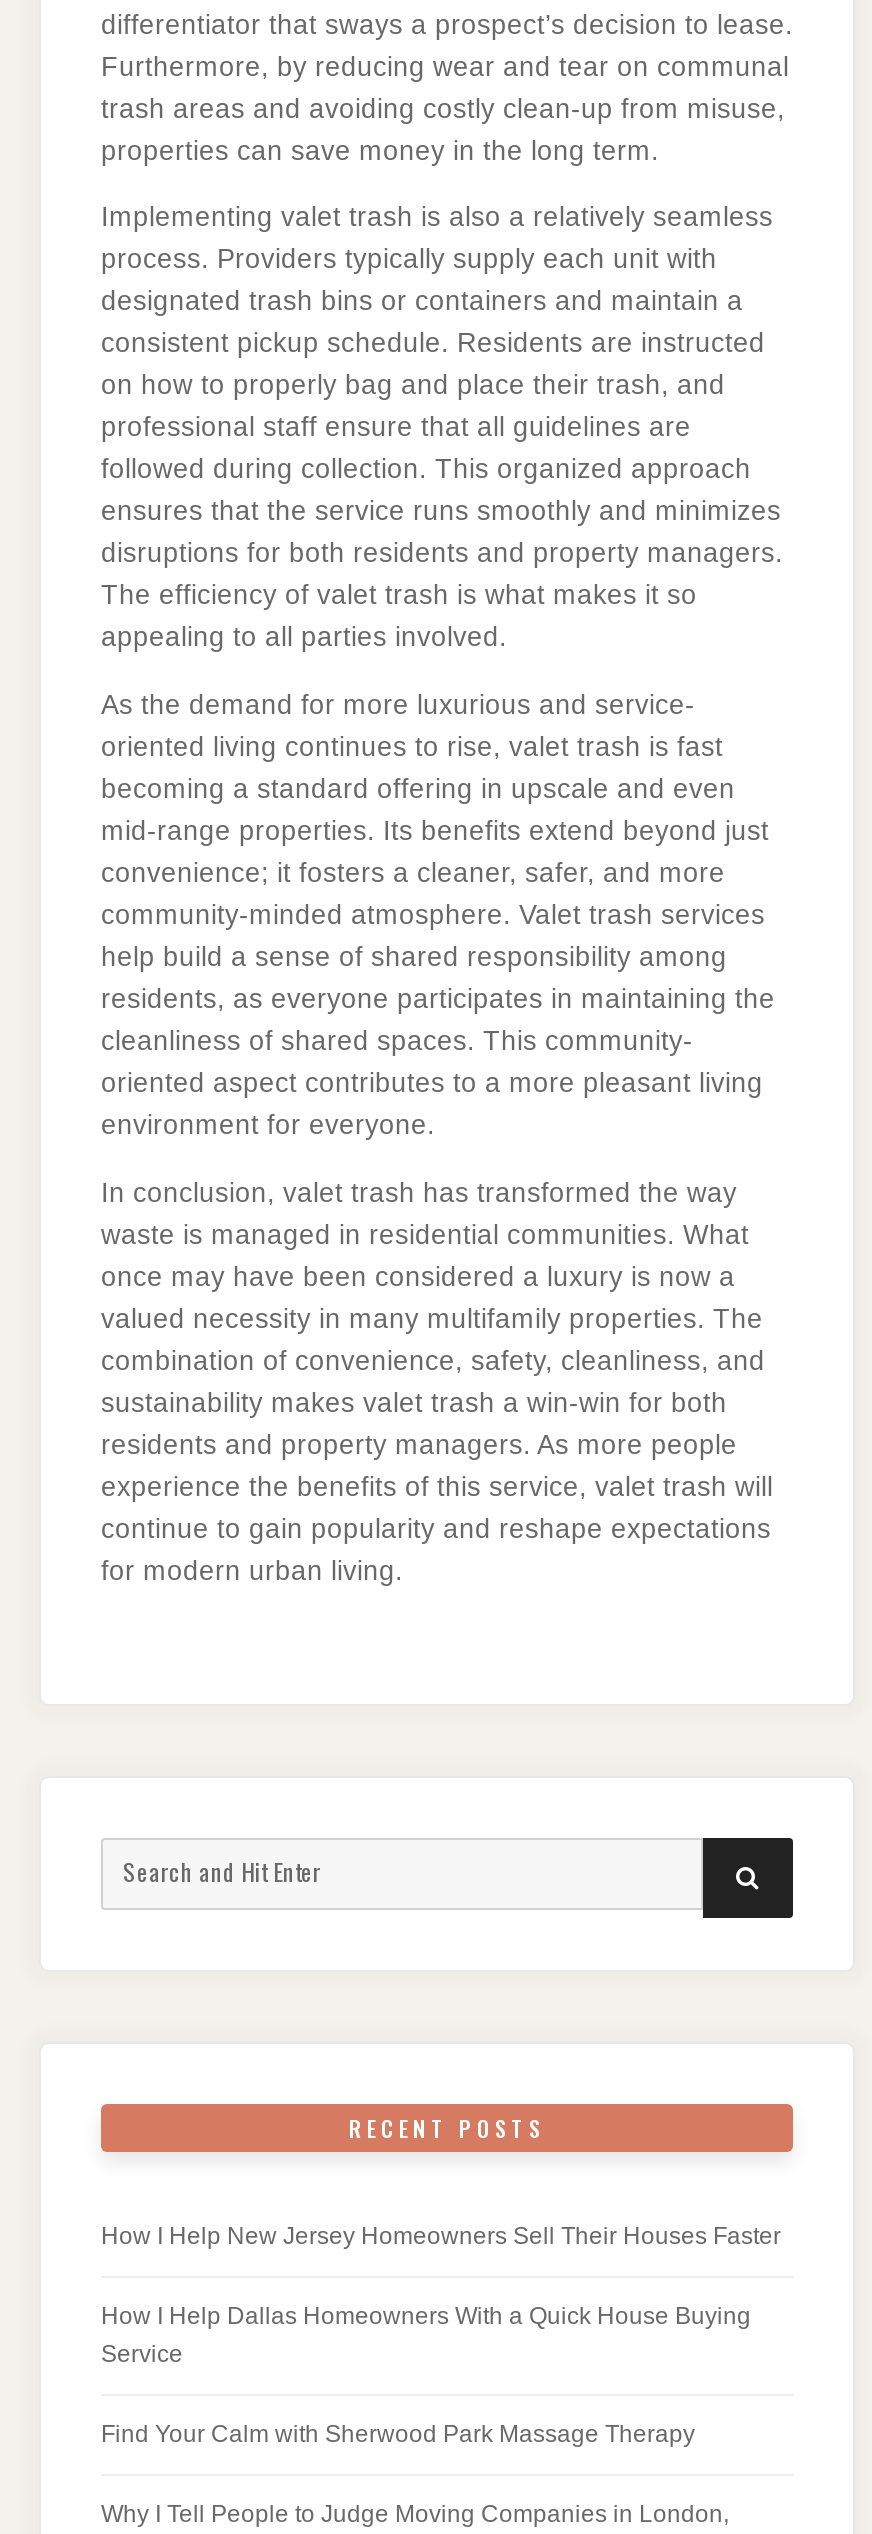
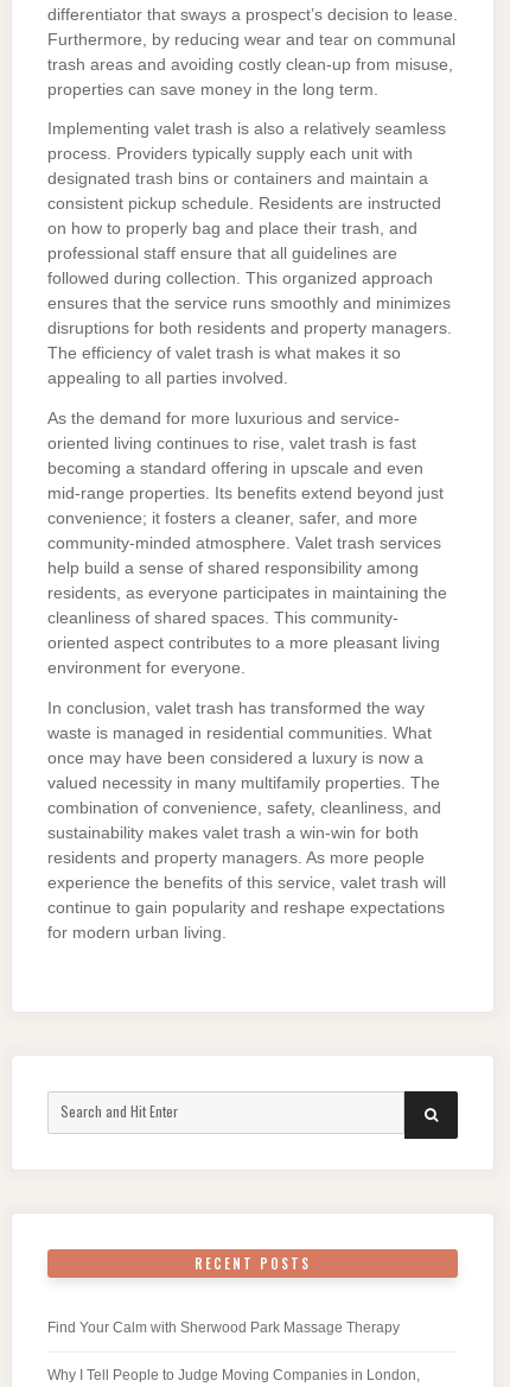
[101,2221,781,2367] How I Help New Jersey Homeowners Sell Their Houses Faster | How I Help Dallas Homeowners With a Quick House Buying | Service -> none

